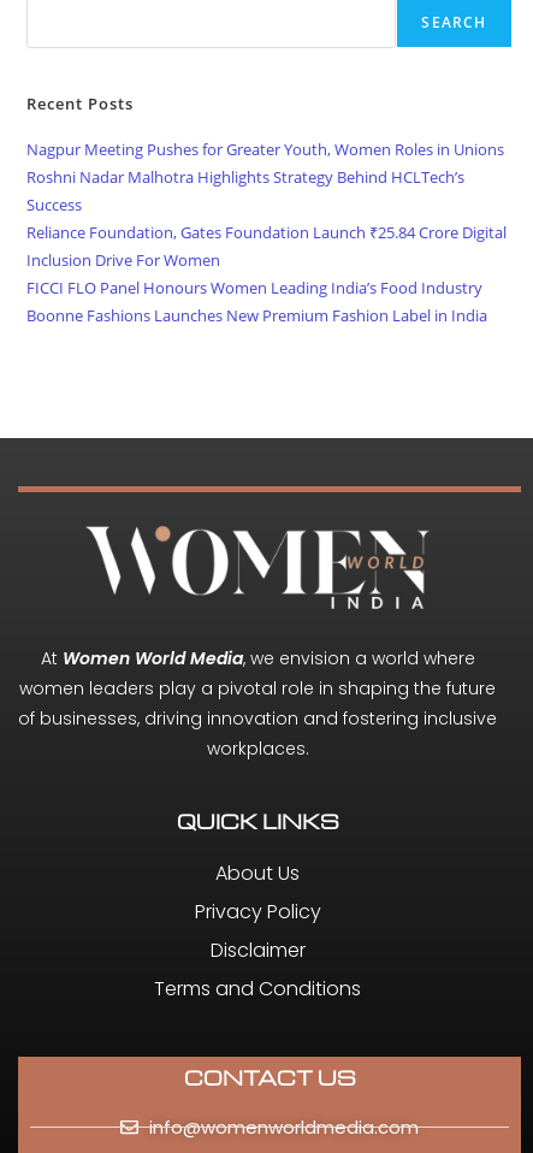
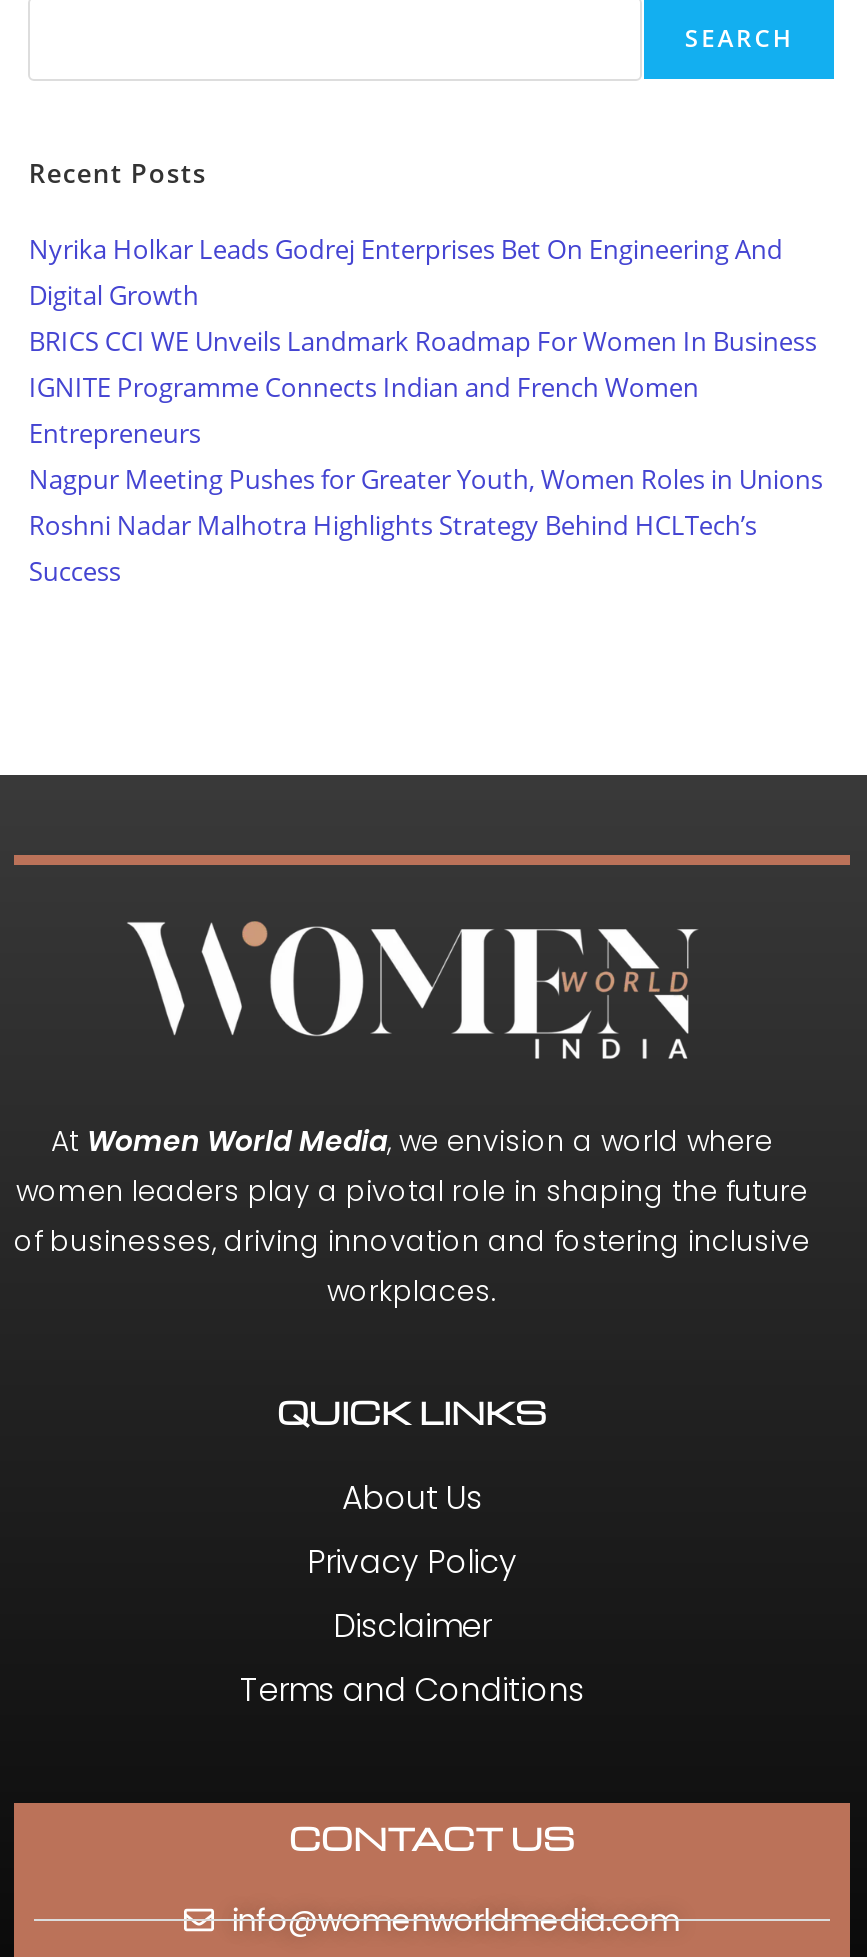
none -> [29,230,817,450] Nyrika Holkar Leads Godrej Enterprises Bet On Engineering And | Digital Growth | BRICS CCI WE Unveils Landmark Roadmap For Women In Business | IGNITE Programme Connects Indian and French Women | Entrepreneurs
moved [27,139,505,216] -> [29,460,823,588]: Nagpur Meeting Pushes for Greater Youth, Women Roles in Unions | Roshni Nadar Malhotra Highlights Strategy Behind HCLTech’s | Success
[27,222,507,326] Reliance Foundation, Gates Foundation Launch ₹25.84 Crore Digital | Inclusion Drive For Women | FICCI FLO Panel Honours Women Leading India’s Food Industry | Boonne Fashions Launches New Premium Fashion Label in India -> none

